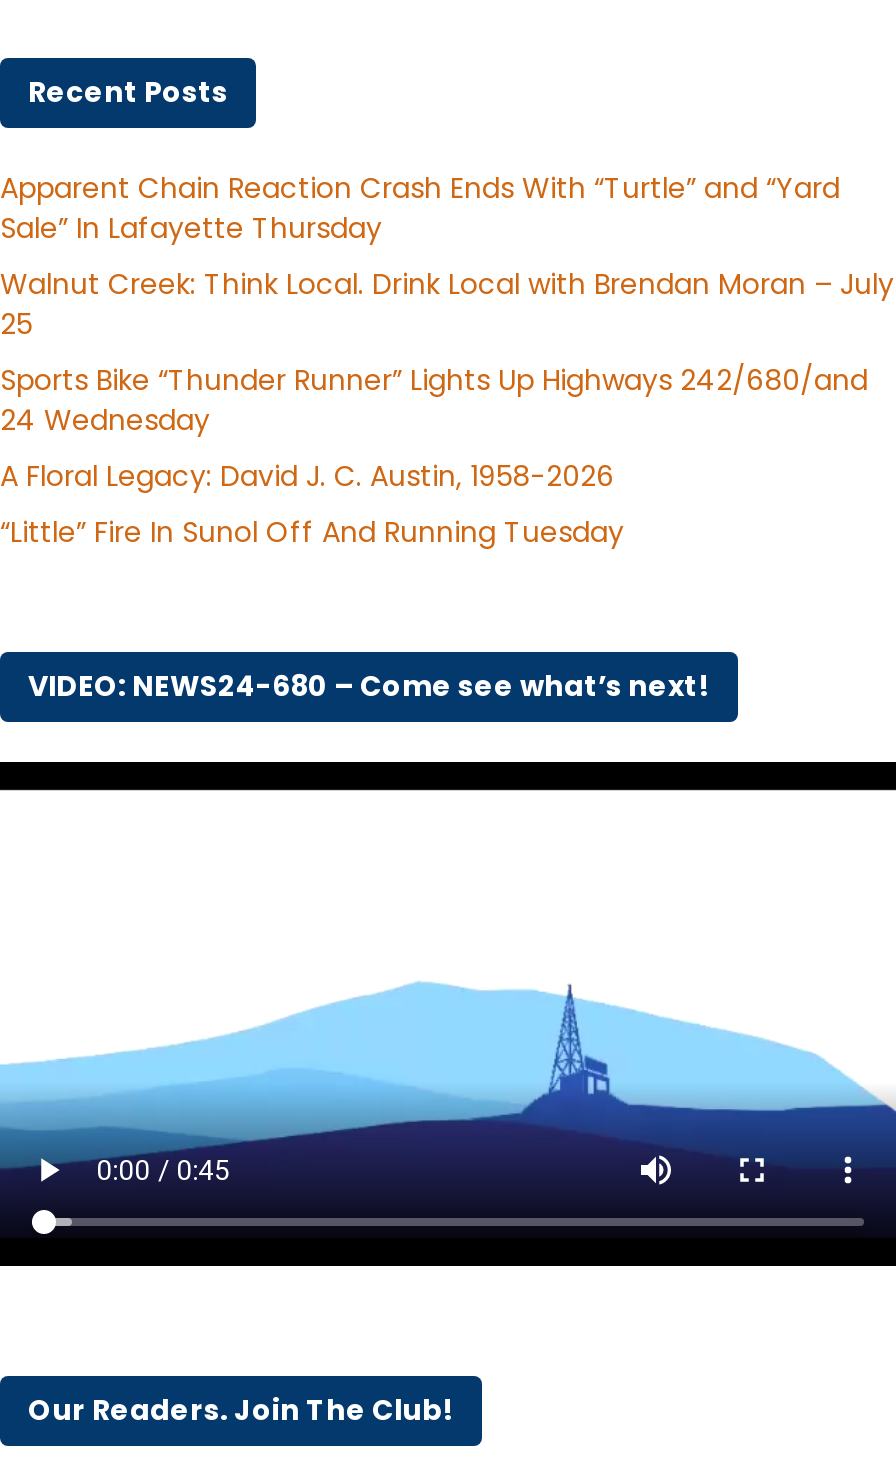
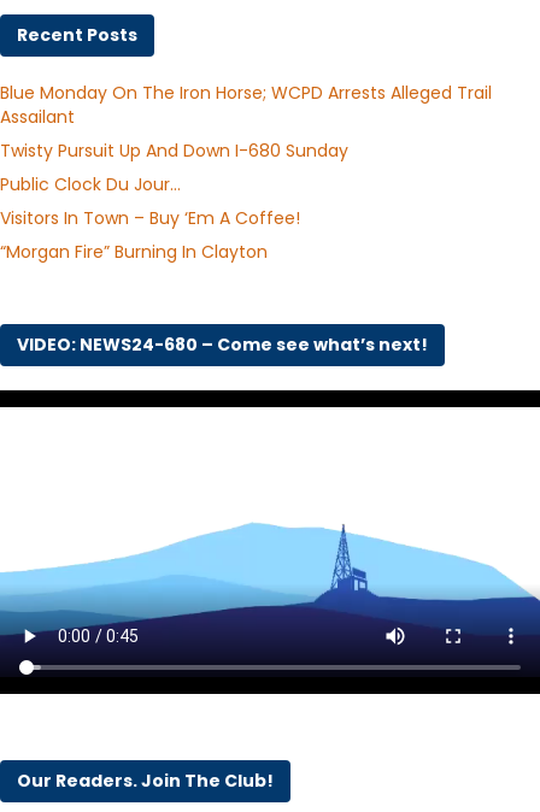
[0,168,894,552] Apparent Chain Reaction Crash Ends With “Turtle” and “Yard | Sale” In Lafayette Thursday | Walnut Creek: Think Local. Drink Local with Brendan Moran – July | 25 | Sports Bike “Thunder Runner” Lights Up Highways 242/680/and | 24 Wednesday | A Floral Legacy: David J. C. Austin, 1958-2026 | “Little” Fire In Sunol Off And Running Tuesday -> [0,81,492,264] Blue Monday On The Iron Horse; WCPD Arrests Alleged Trail | Assailant | Twisty Pursuit Up And Down I-680 Sunday | Public Clock Du Jour… | Visitors In Town – Buy ‘Em A Coffee! | “Morgan Fire” Burning In Clayton

